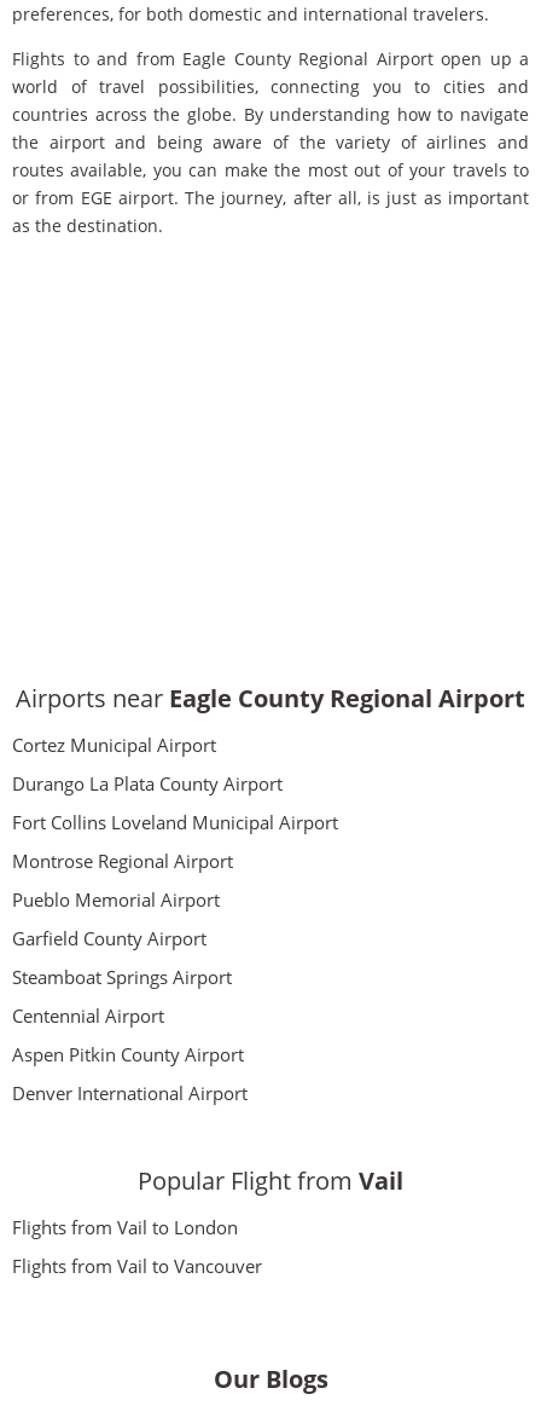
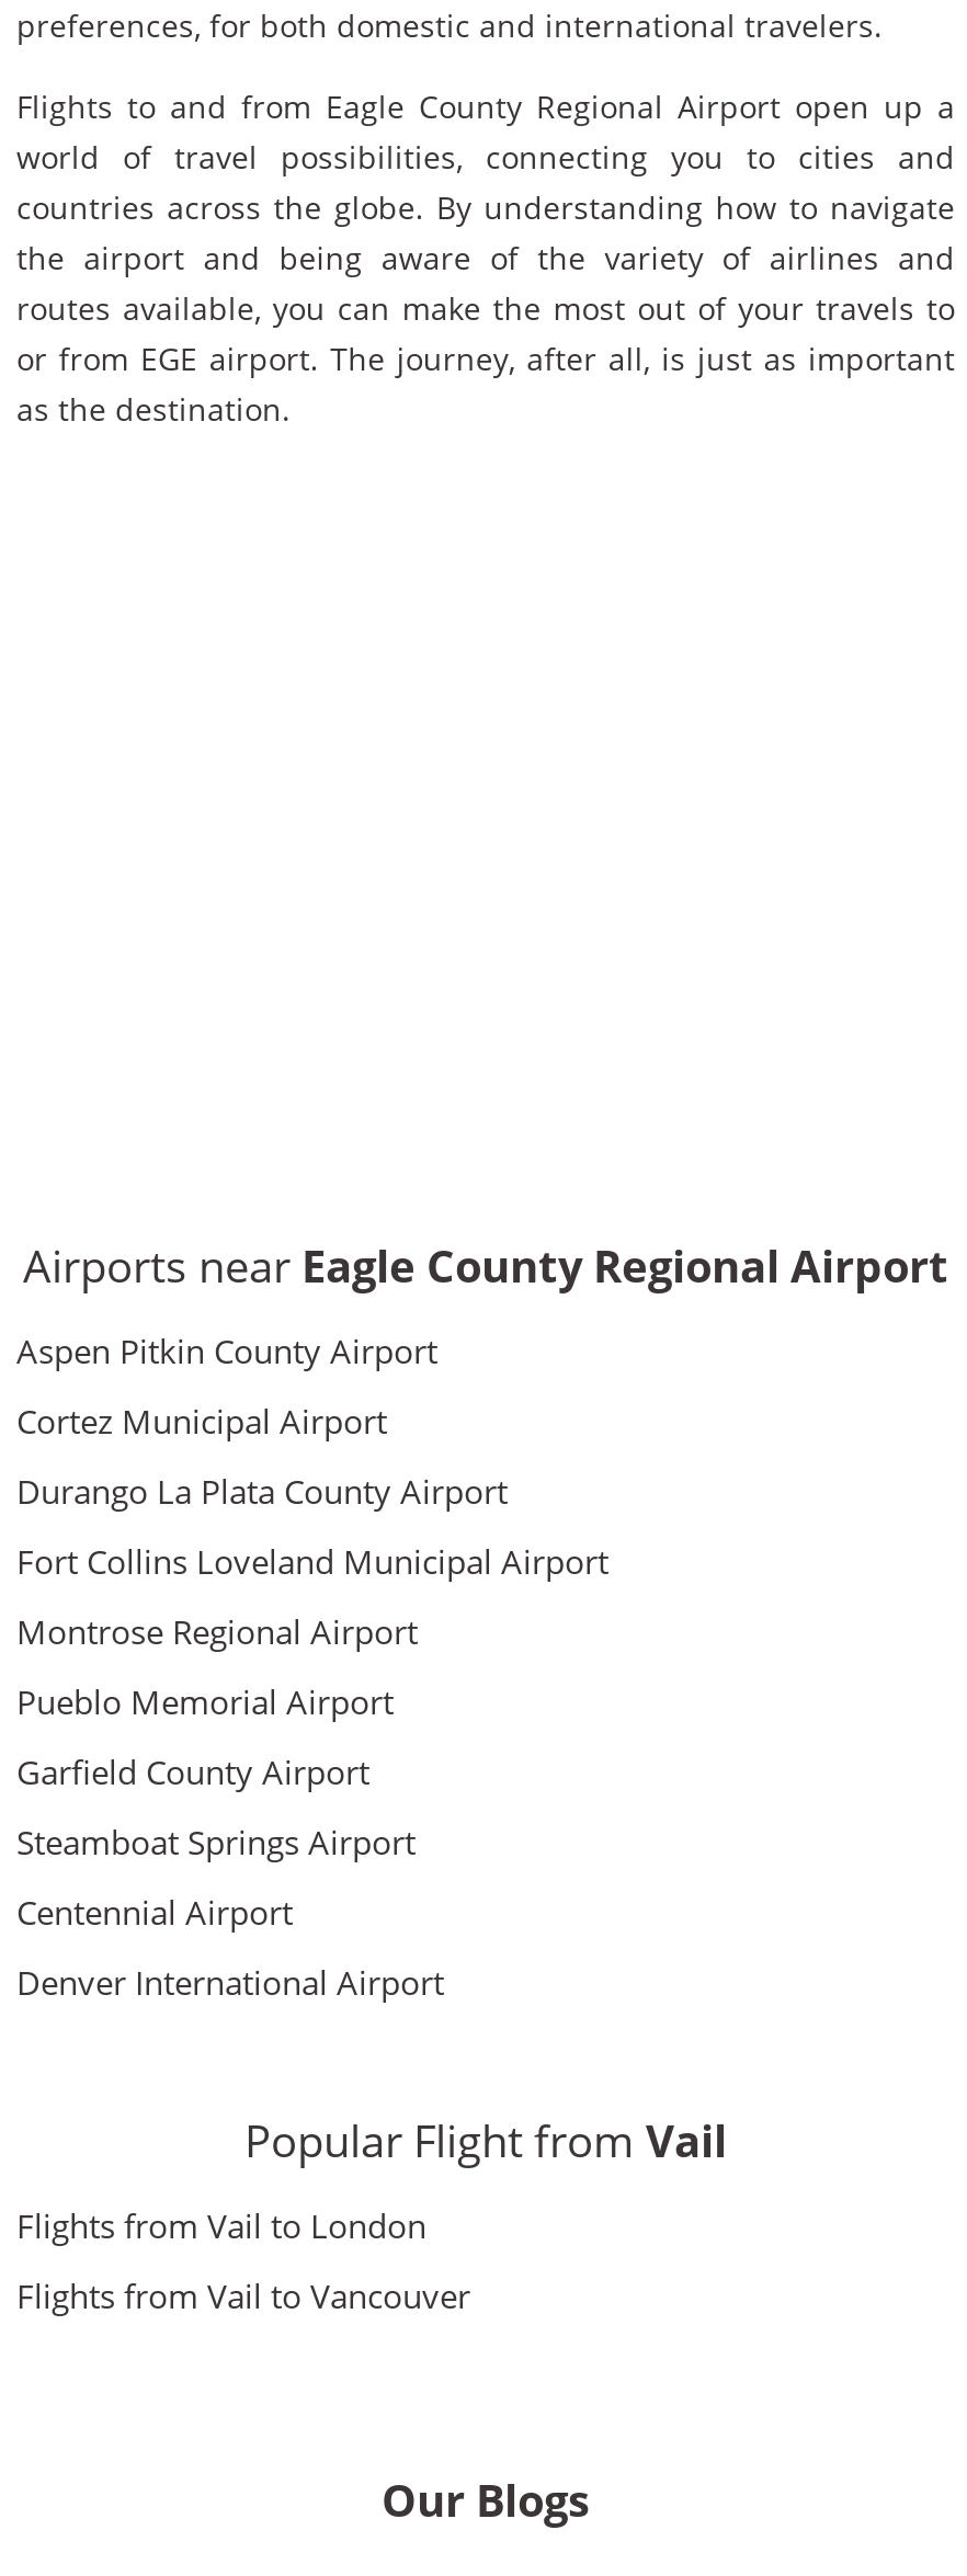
moved [12,733,338,1028] -> [16,1399,608,1934]: Cortez Municipal Airport | Durango La Plata County Airport | Fort Collins Loveland Municipal Airport | Montrose Regional Airport | Pueblo Memorial Airport | Garfield County Airport | Steamboat Springs Airport | Centennial Airport
moved [12,1043,244,1067] -> [16,1329,437,1373]: Aspen Pitkin County Airport

